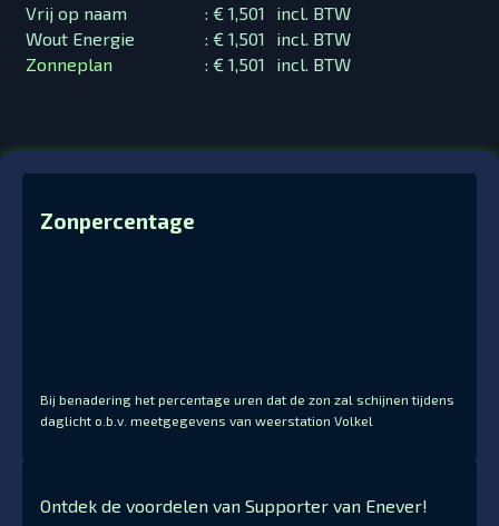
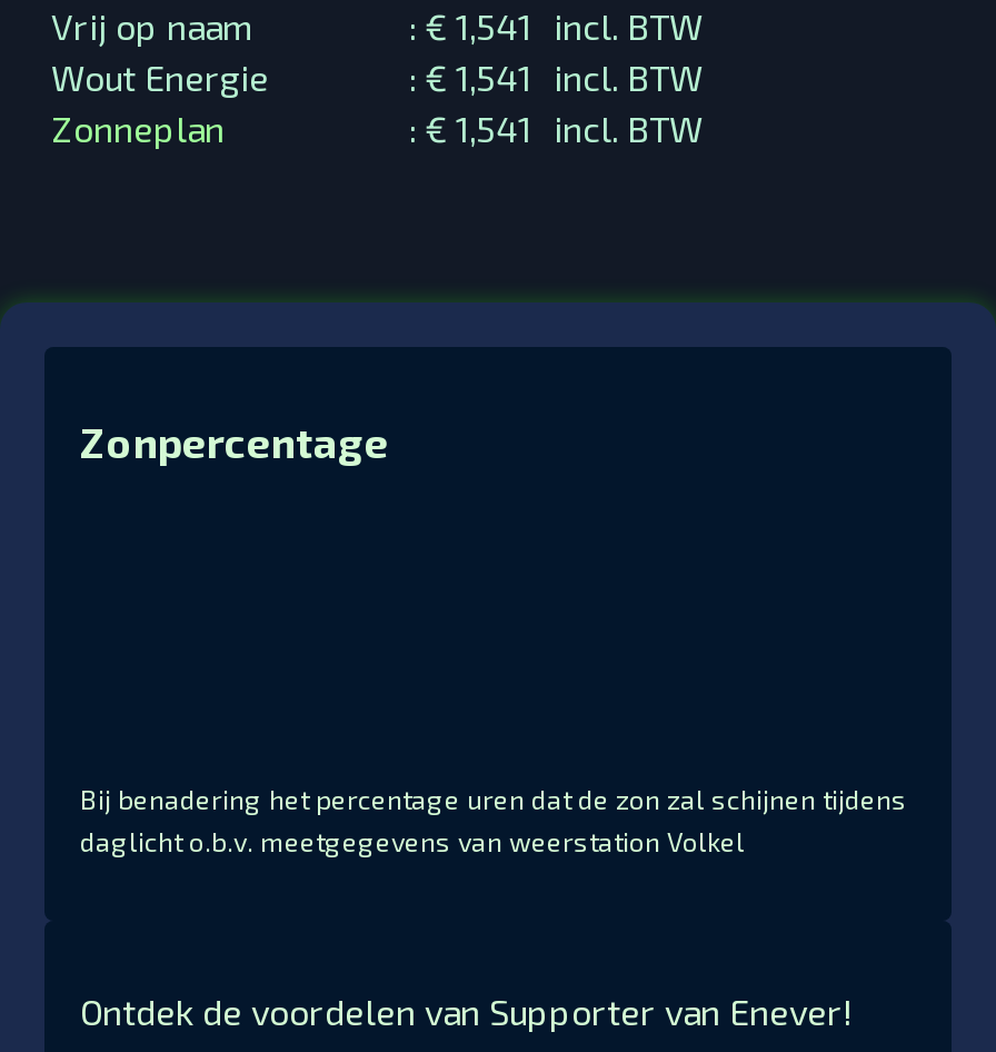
[205,2,351,24] : € 1,501 incl. BTW -> [409,5,703,47] : € 1,541 incl. BTW
[205,28,351,49] : € 1,501 incl. BTW -> [409,56,703,98] : € 1,541 incl. BTW
[205,54,351,75] : € 1,501 incl. BTW -> [409,107,703,149] : € 1,541 incl. BTW

